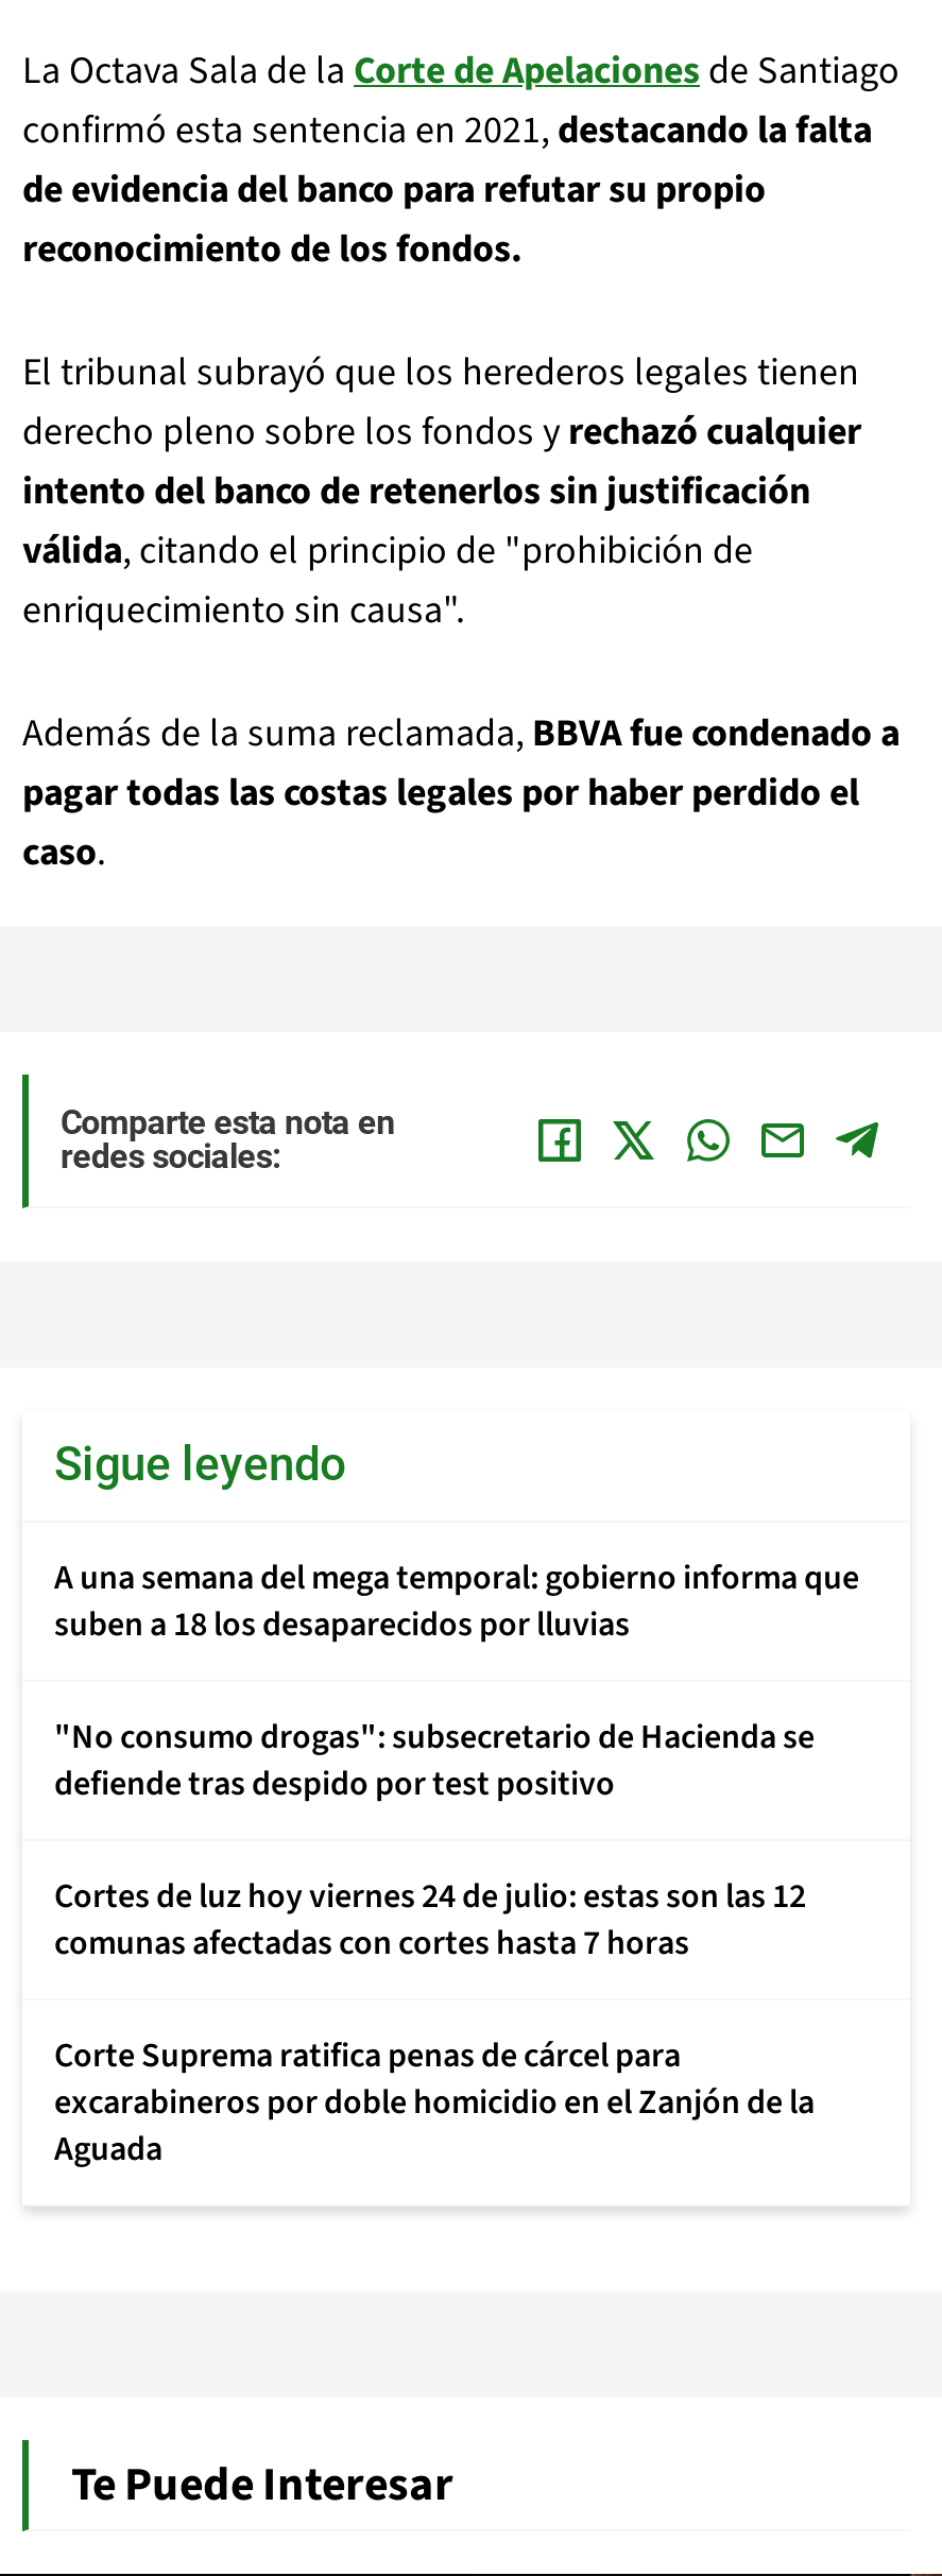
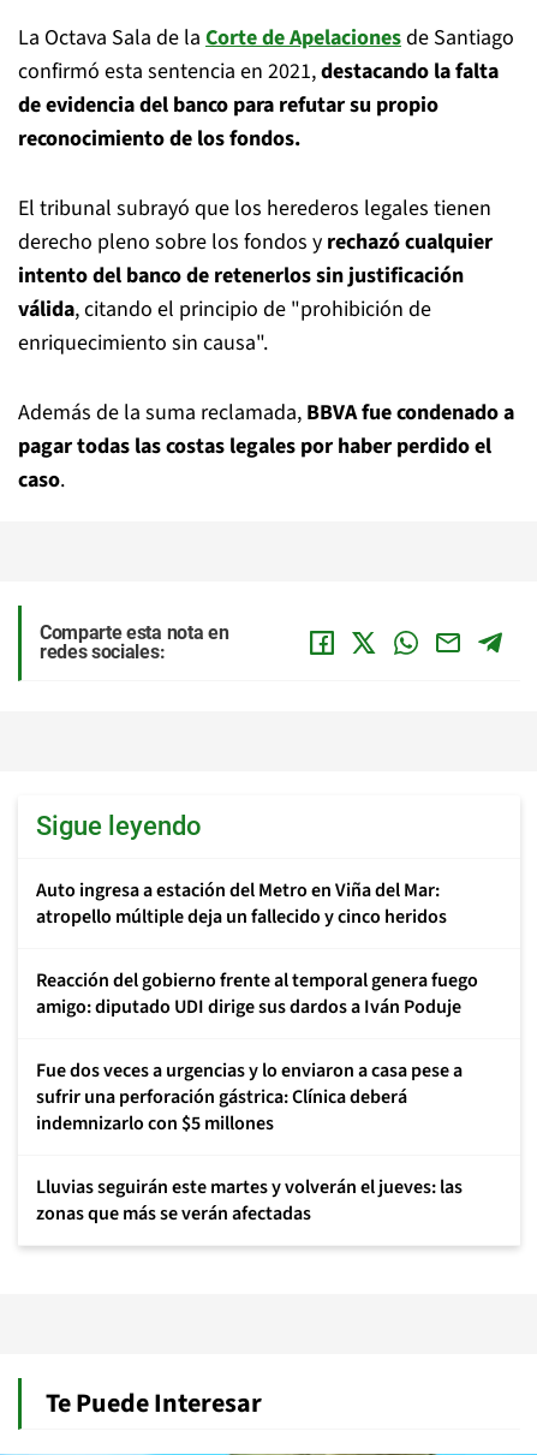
[54,1555,859,1648] A una semana del mega temporal: gobierno informa que | suben a 18 los desaparecidos por lluvias -> [36,877,447,930] Auto ingresa a estación del Metro en Viña del Mar: | atropello múltiple deja un fallecido y cinco heridos
[54,1714,815,1807] "No consumo drogas": subsecretario de Hacienda se | defiende tras despido por test positivo -> [36,967,478,1020] Reacción del gobierno frente al temporal genera fuego | amigo: diputado UDI dirige sus dardos a Iván Poduje
[54,1873,806,1967] Cortes de luz hoy viernes 24 de julio: estas son las 12 | comunas afectadas con cortes hasta 7 horas -> [36,1057,463,1137] Fue dos veces a urgencias y lo enviaron a casa pese a | sufrir una perforación gástrica: Clínica deberá | indemnizarlo con $5 millones
[54,2032,815,2173] Corte Suprema ratifica penas de cárcel para | excarabineros por doble homicidio en el Zanjón de la | Aguada -> [36,1174,463,1227] Lluvias seguirán este martes y volverán el jueves: las | zonas que más se verán afectadas

